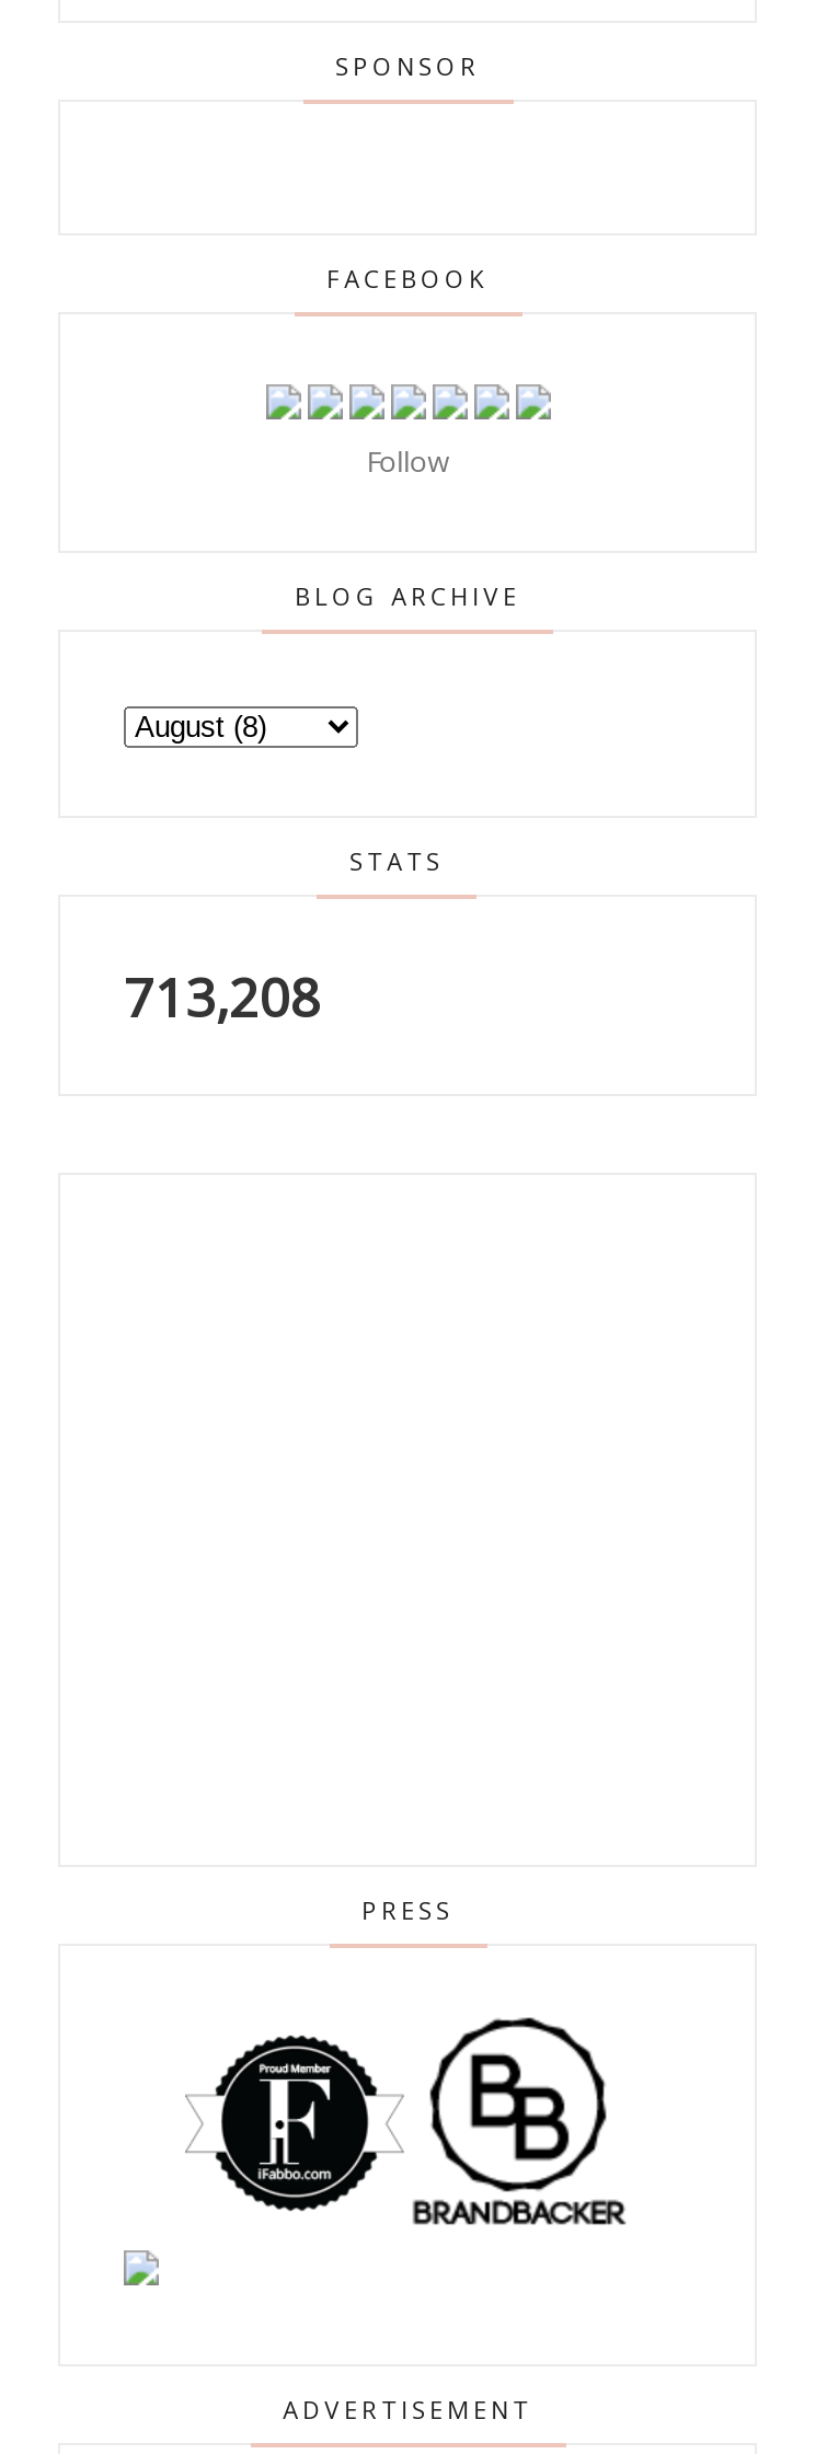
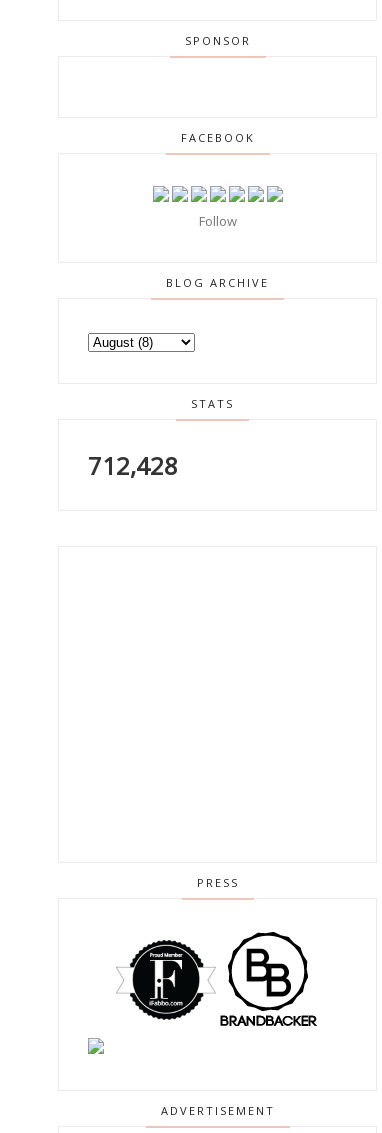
[124,961,321,1033] 713,208 -> [88,449,178,482] 712,428

